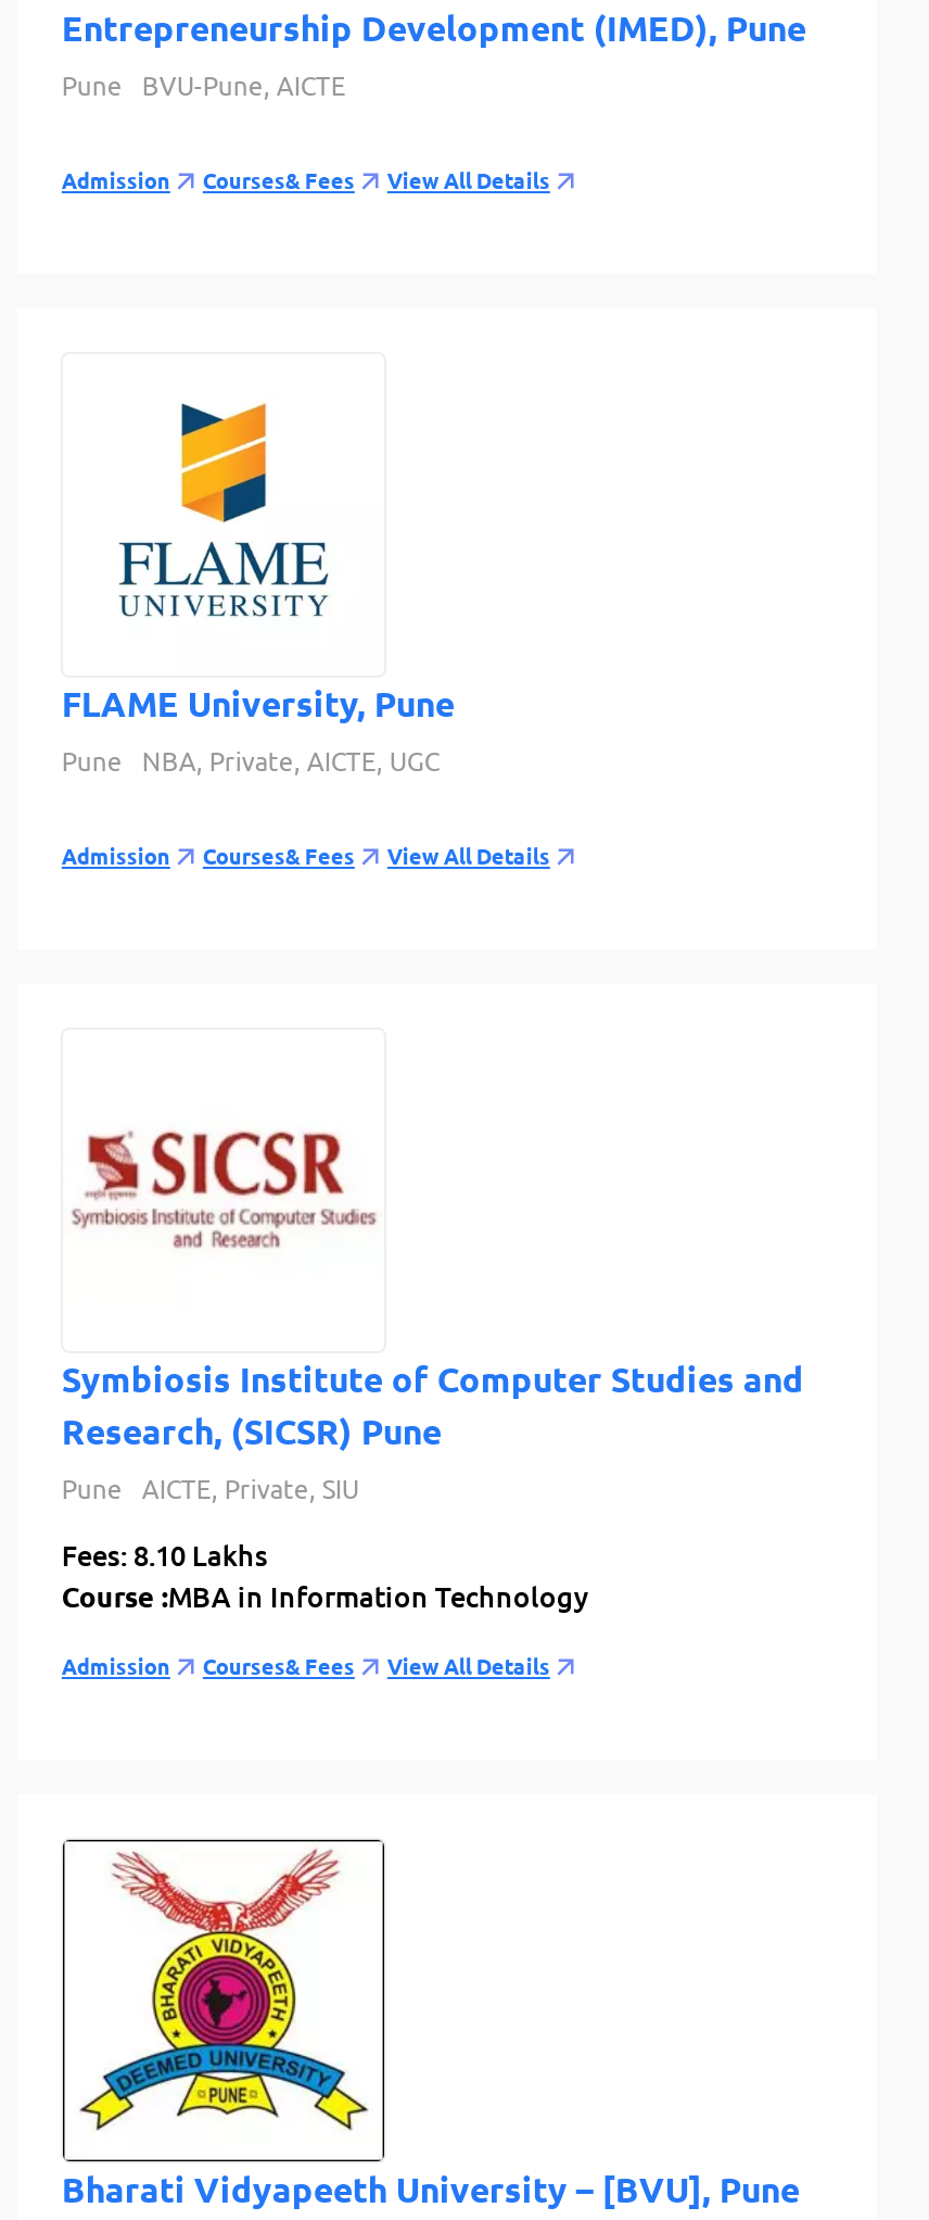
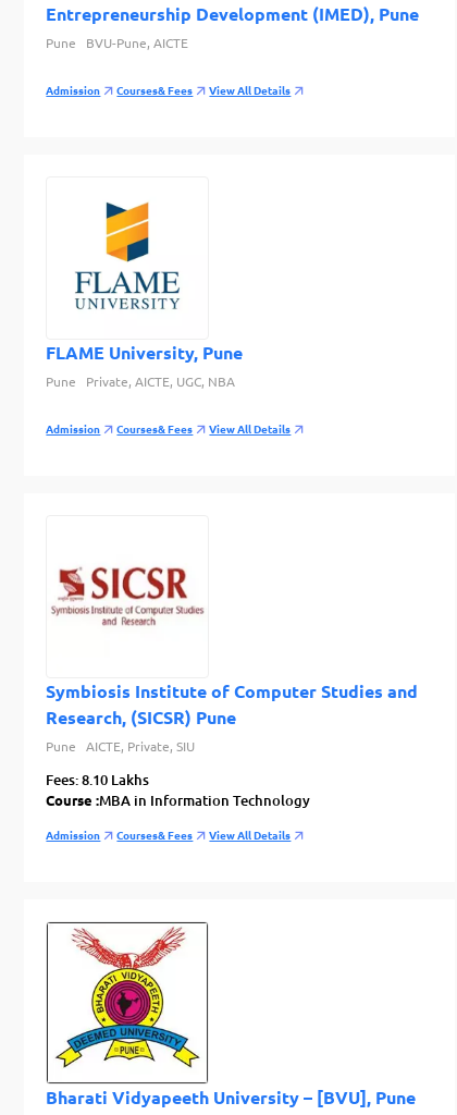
[142,747,439,775] NBA, Private, AICTE, UGC -> [86,375,235,389] Private, AICTE, UGC, NBA

